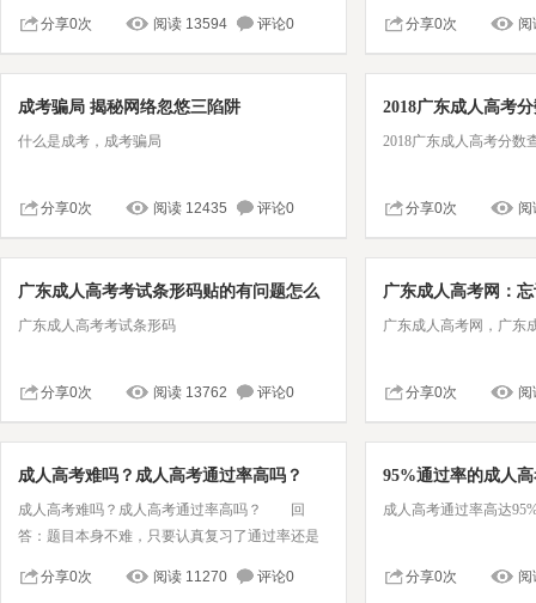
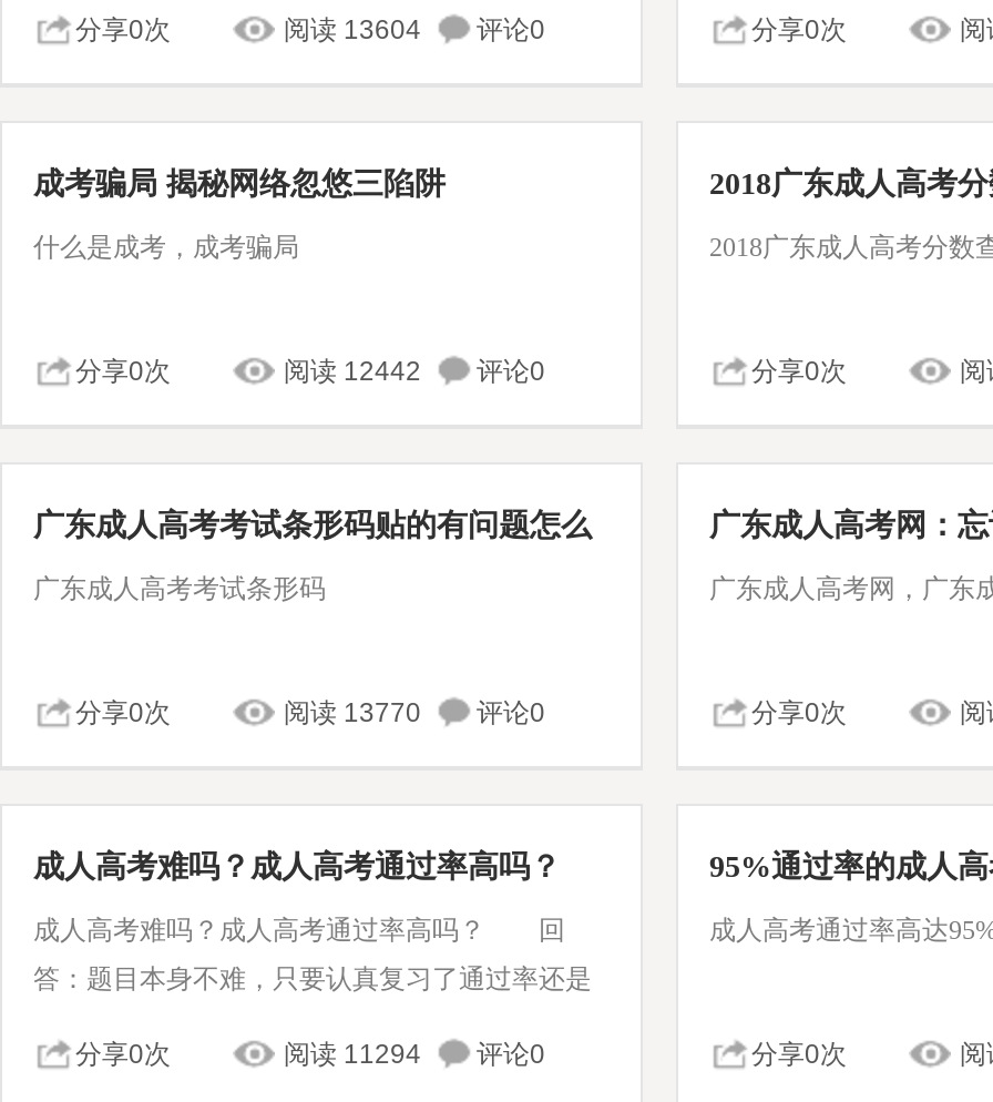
[153,16,294,32] 阅读13594 评论0 -> [284,14,545,45] 阅读13604 评论0
[153,200,294,217] 阅读12435 评论0 -> [284,356,545,387] 阅读12442 评论0
[153,384,294,401] 阅读13762 评论0 -> [284,697,545,728] 阅读13770 评论0
[153,568,294,585] 阅读11270 评论0 -> [284,1039,545,1070] 阅读11294 评论0

